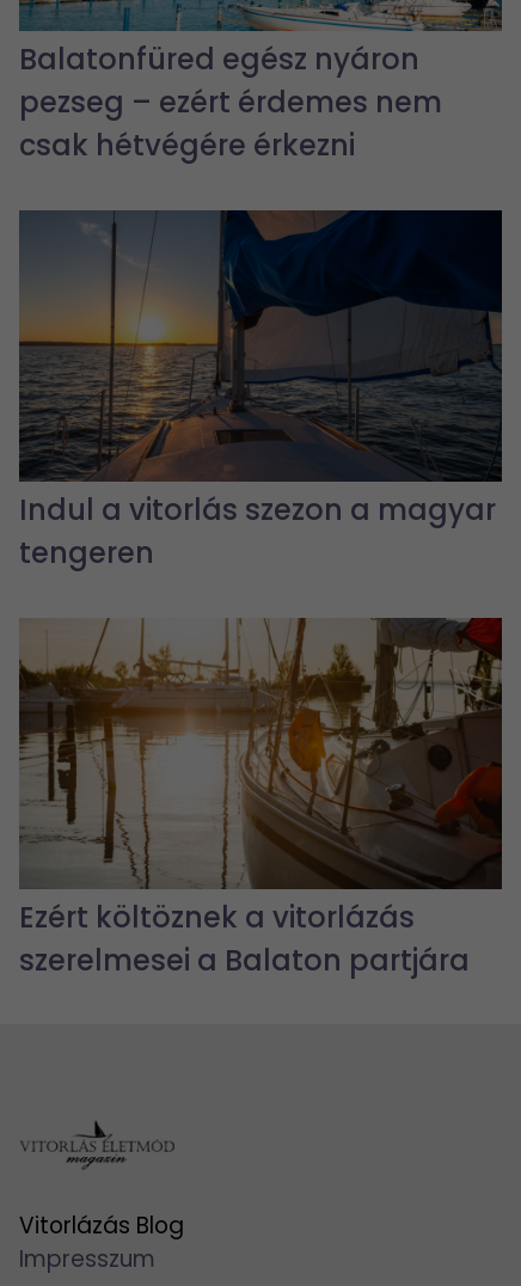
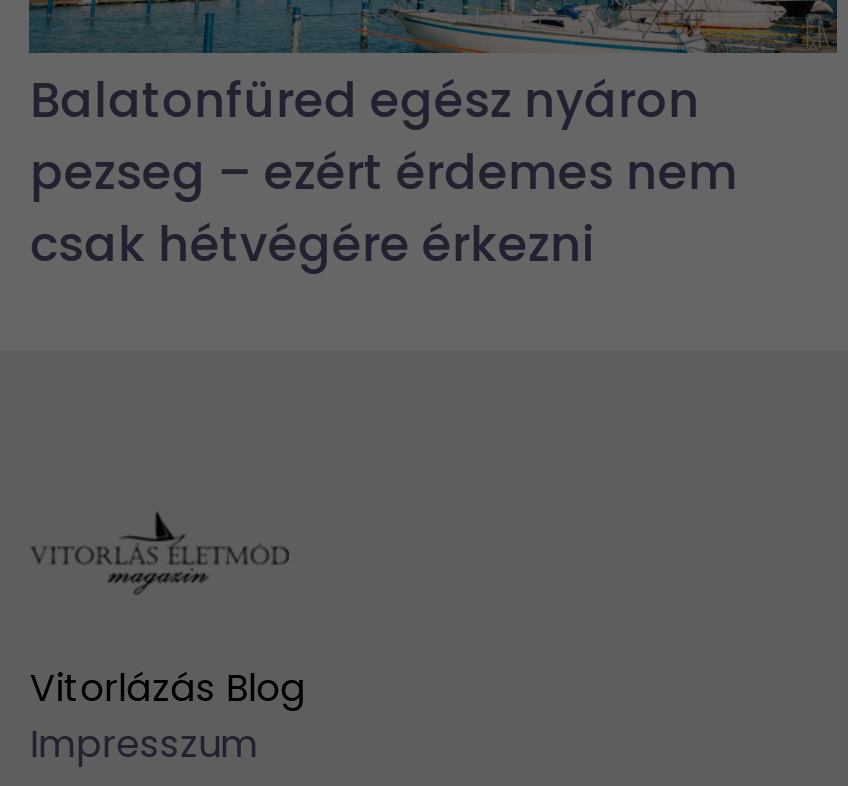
[18,209,502,573] [image] | Indul a vitorlás szezon a magyar | tengeren -> none
[19,617,503,980] [image] | Ezért költöznek a vitorlázás | szerelmesei a Balaton partjára -> none

